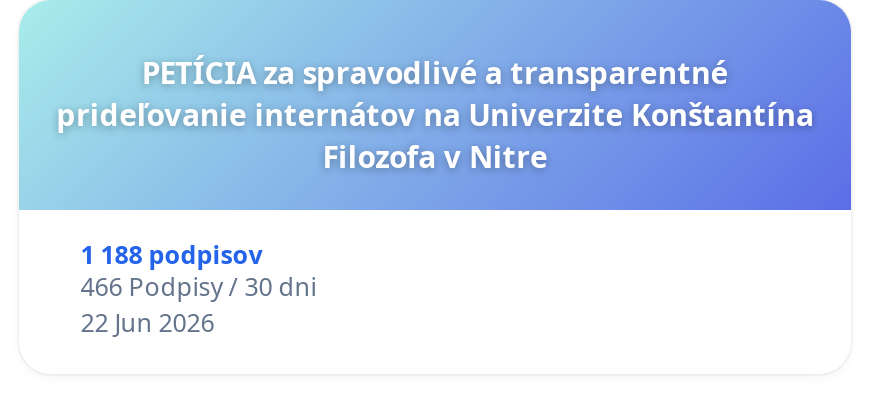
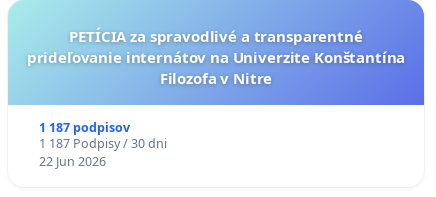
[81,238,263,272] 1 188 podpisov -> [39,119,130,136] 1 187 podpisov
[81,270,317,304] 466 Podpisy / 30 dni -> [39,135,167,152] 1 187 Podpisy / 30 dni

